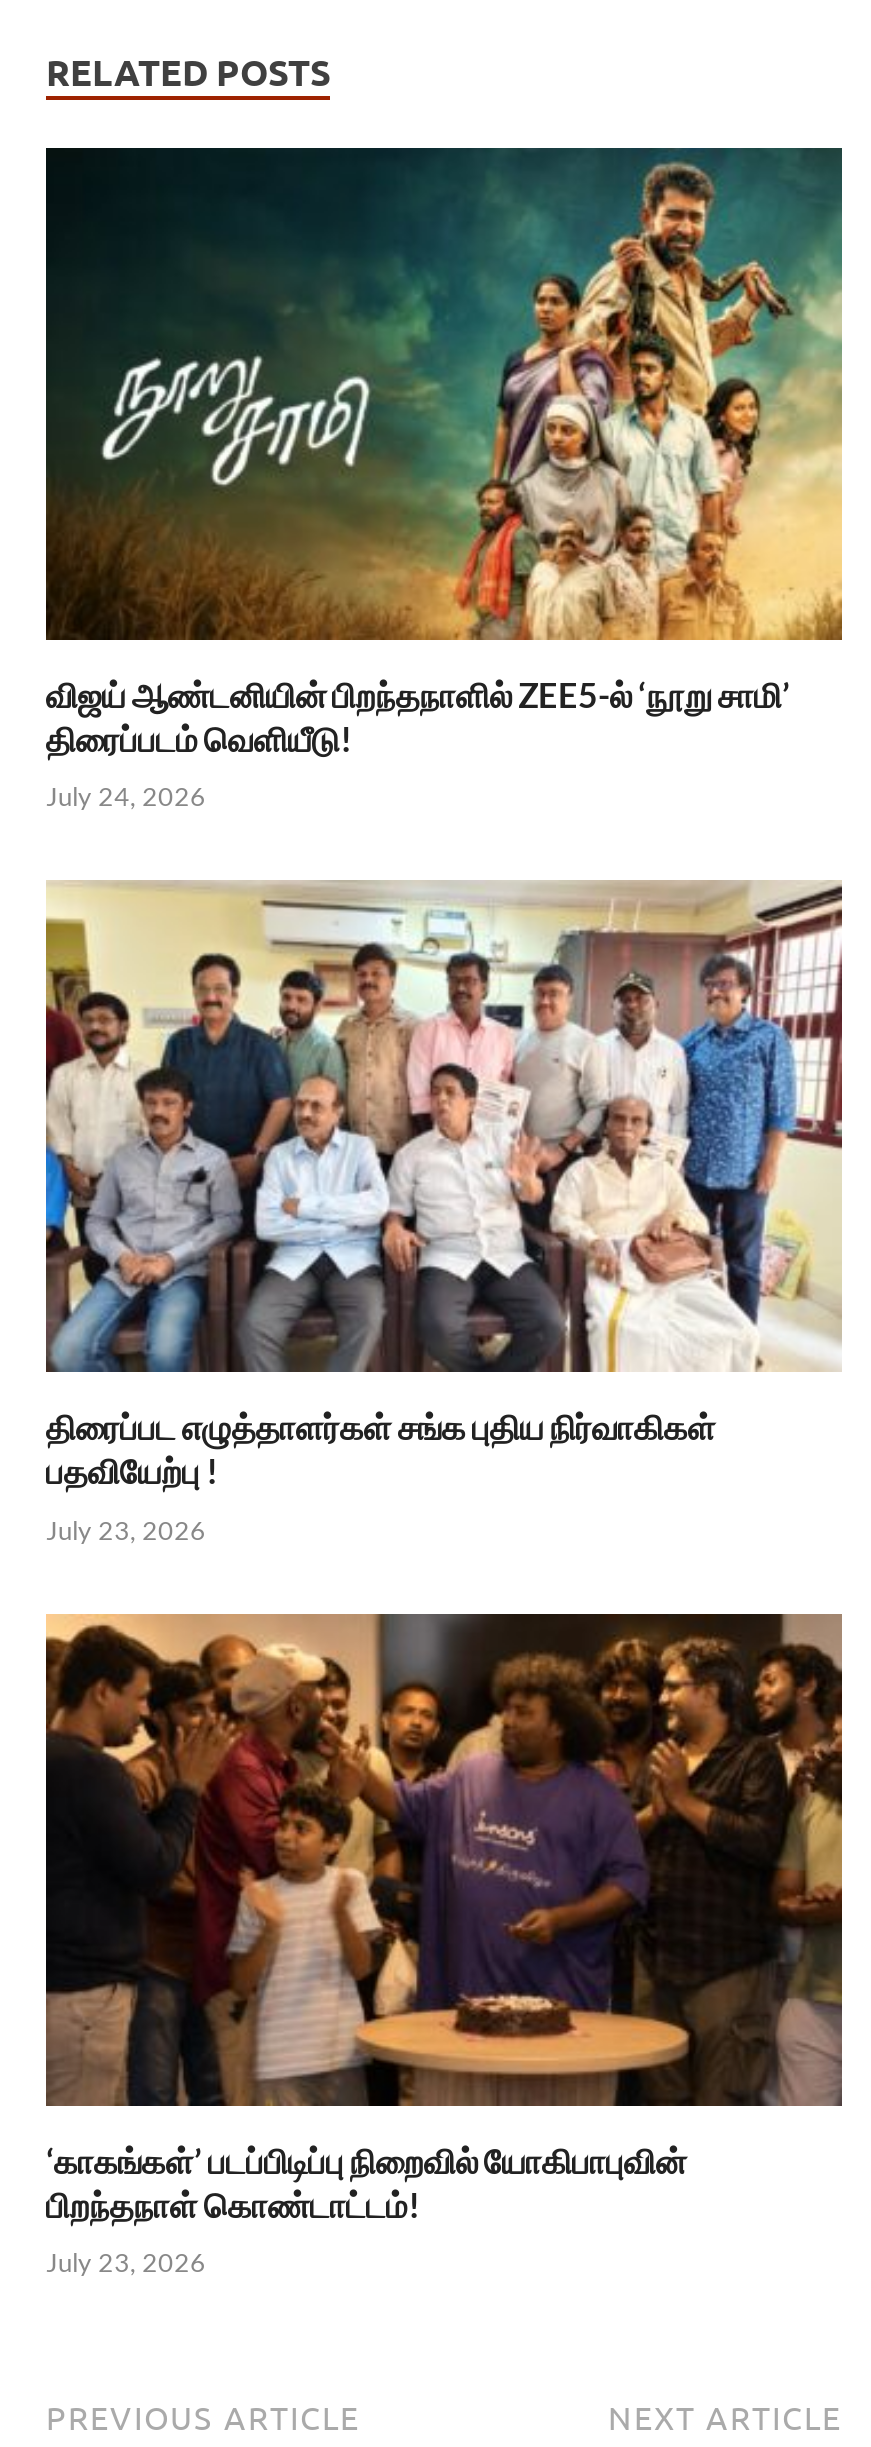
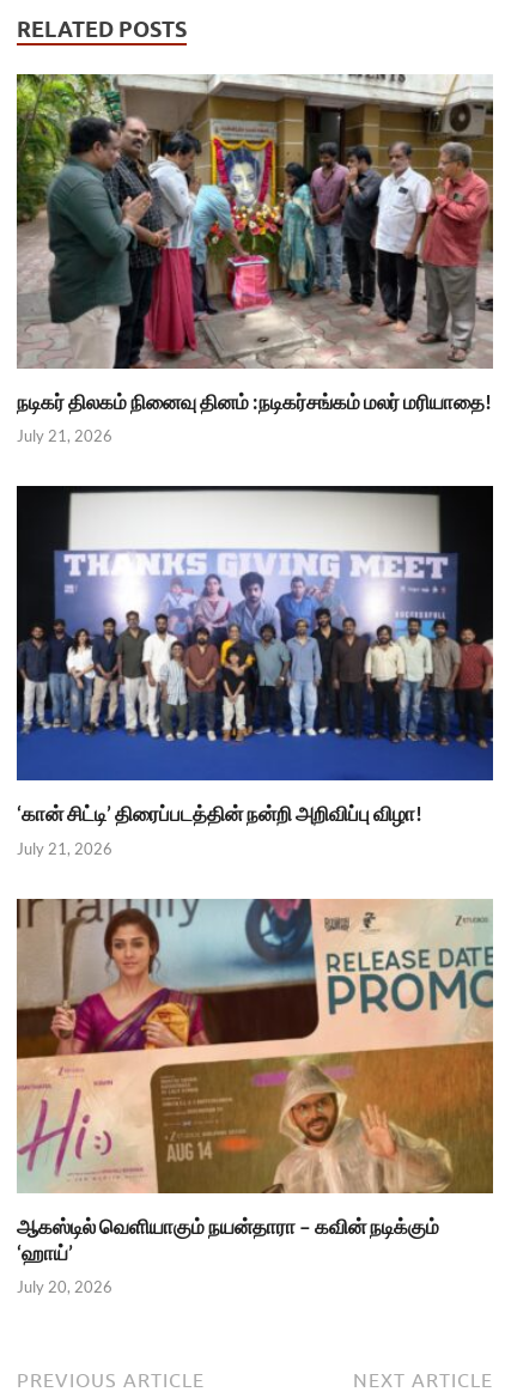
[44,146,844,760] [image] | விஜய் ஆண்டனியின் பிறந்தநாளில் ZEE5-ல் ‘நூறு சாமி’ | திரைப்படம் வெளியீடு! -> [16,73,494,414] [image] | நடிகர் திலகம் நினைவு தினம் :நடிகர்சங்கம் மலர் மரியாதை!
[46,781,206,813] July 24, 2026 -> [17,427,112,446] July 21, 2026
[44,878,844,1493] [image] | திரைப்பட எழுத்தாளர்கள் சங்க புதிய நிர்வாகிகள் | பதவியேற்பு ! -> [16,485,494,826] [image] | ‘கான் சிட்டி’ திரைப்படத்தின் நன்றி அறிவிப்பு விழா!
[46,1514,206,1546] July 23, 2026 -> [17,839,112,858] July 21, 2026
[44,1612,842,2225] [image] | ‘காகங்கள்’ படப்பிடிப்பு நிறைவில் யோகிபாபுவின் | பிறந்தநாள் கொண்டாட்டம்! -> [16,898,494,1265] [image] | ஆகஸ்டில் வெளியாகும் நயன்தாரா – கவின் நடிக்கும் | ‘ஹாய்’
[46,2246,206,2278] July 23, 2026 -> [17,1277,112,1297] July 20, 2026

